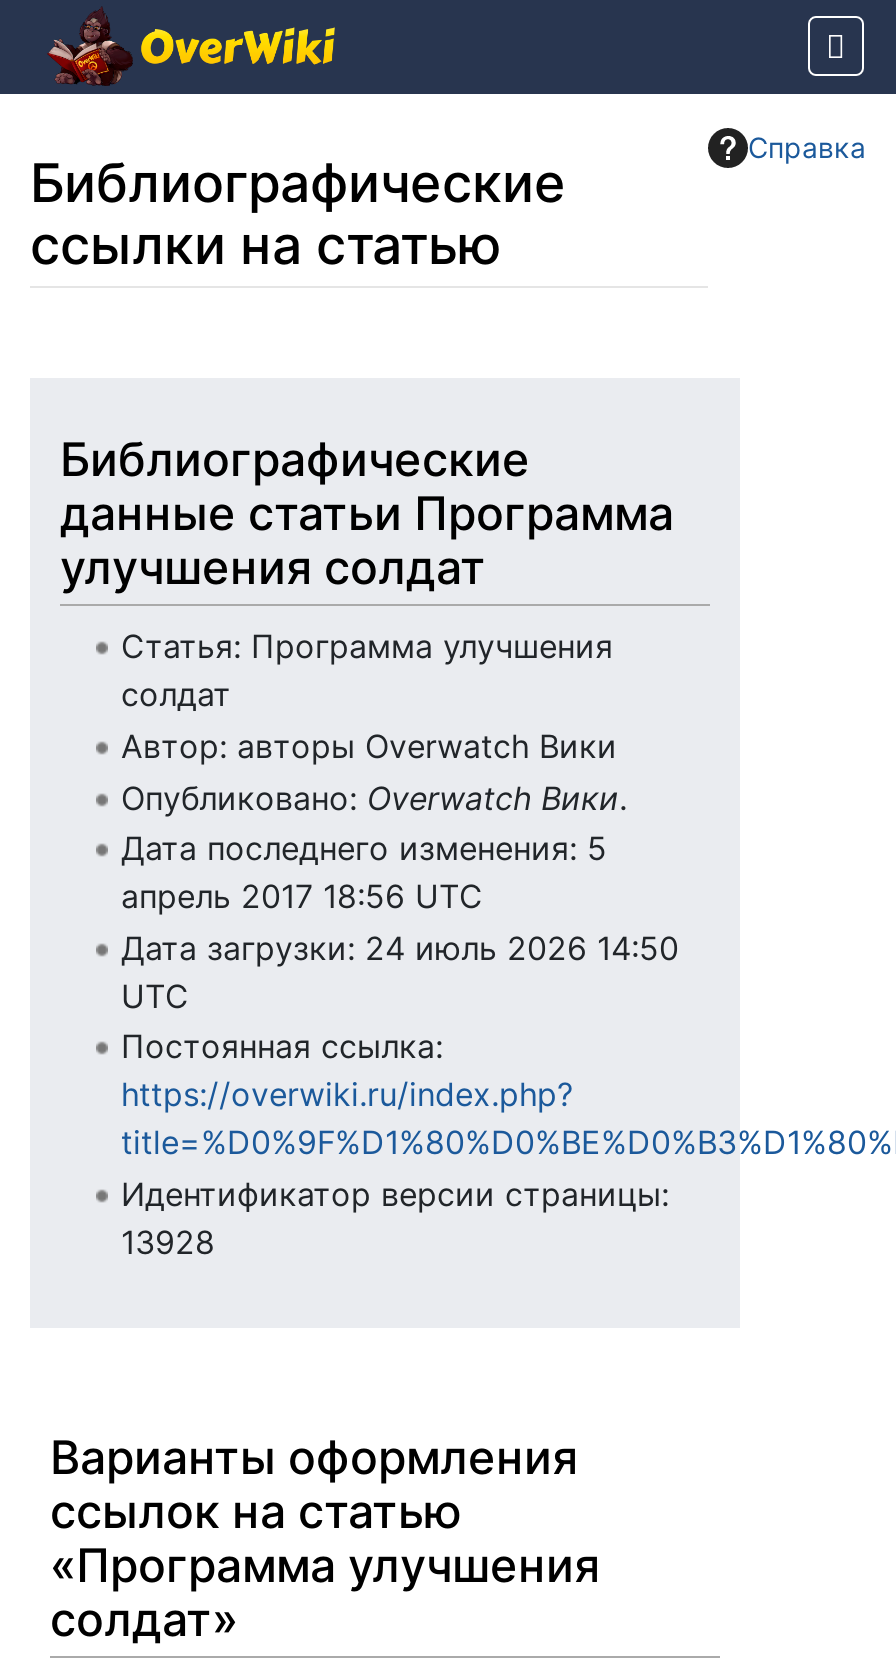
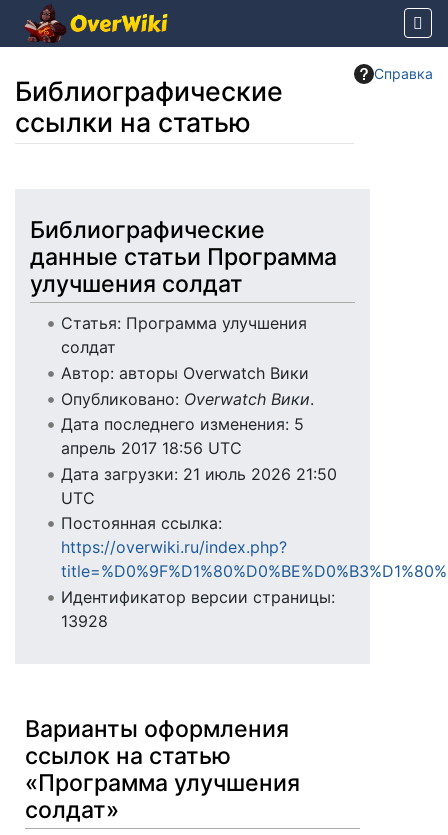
[121,927,679,967] Дата загрузки: 24 июль 2026 14:50 -> [60,464,336,484] Дата загрузки: 21 июль 2026 21:50

